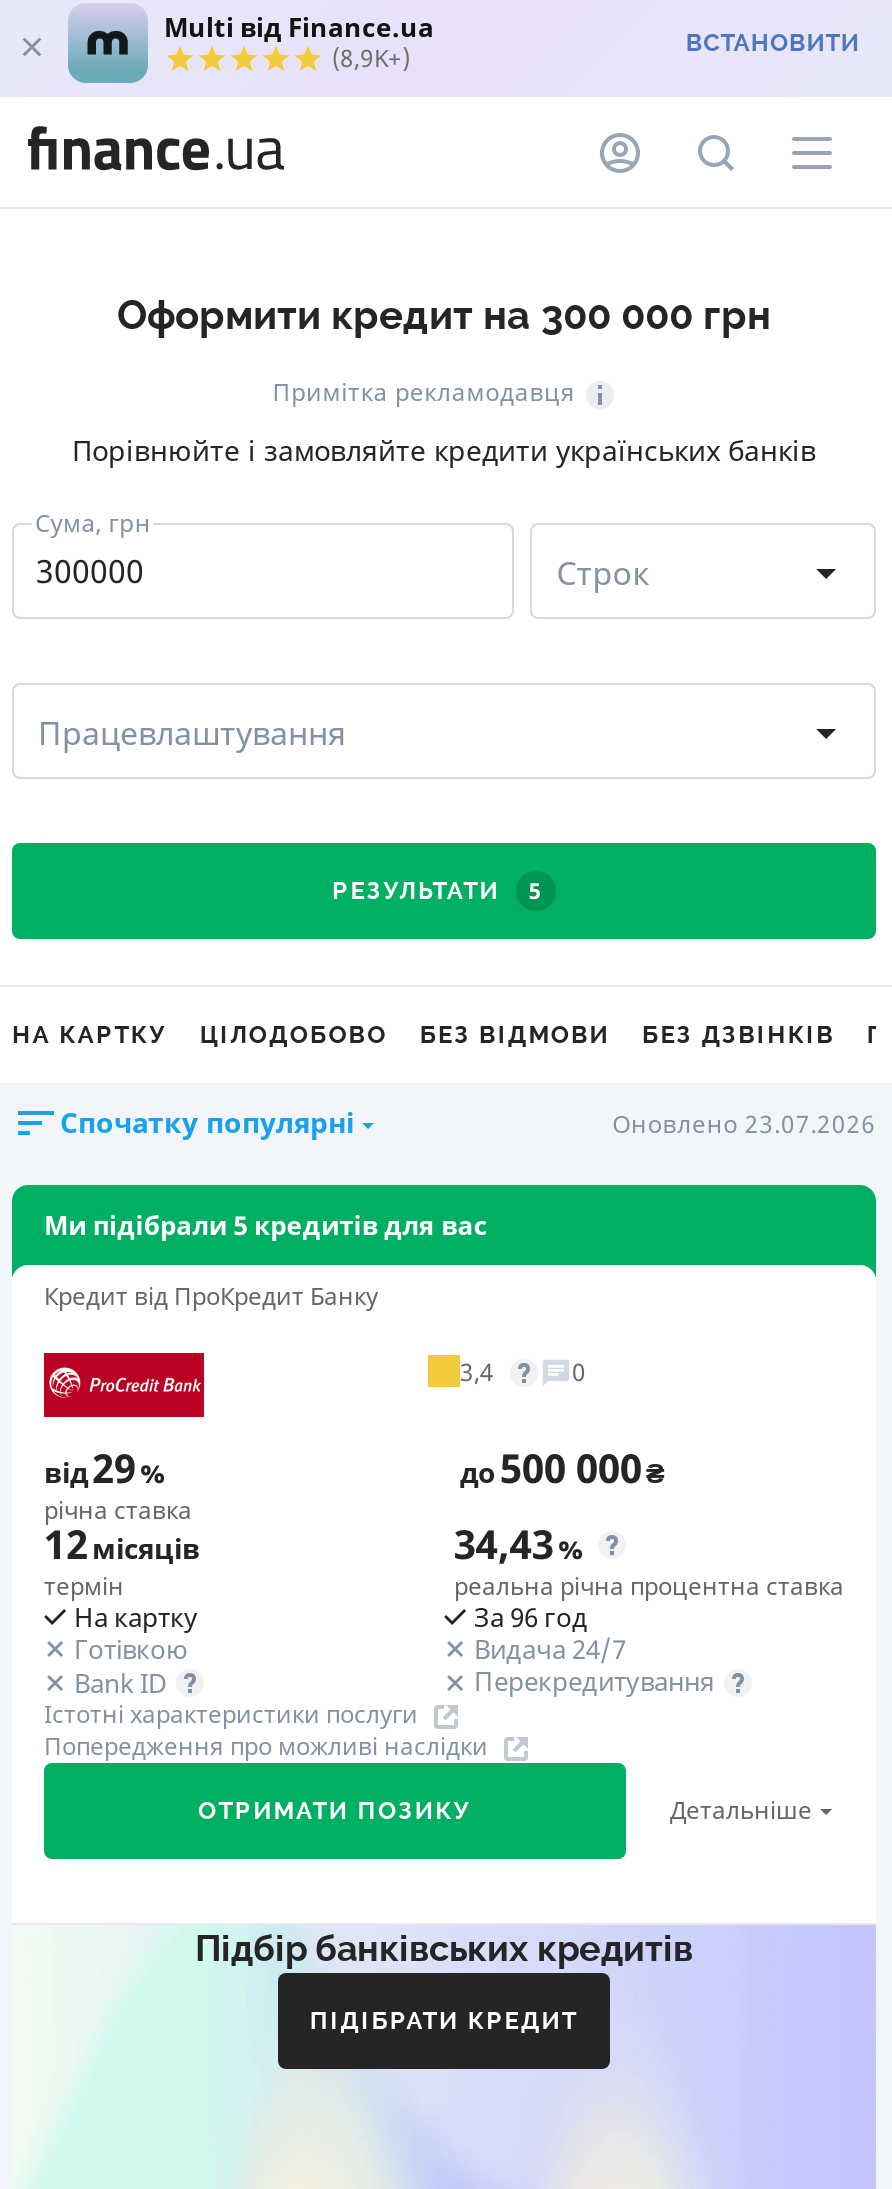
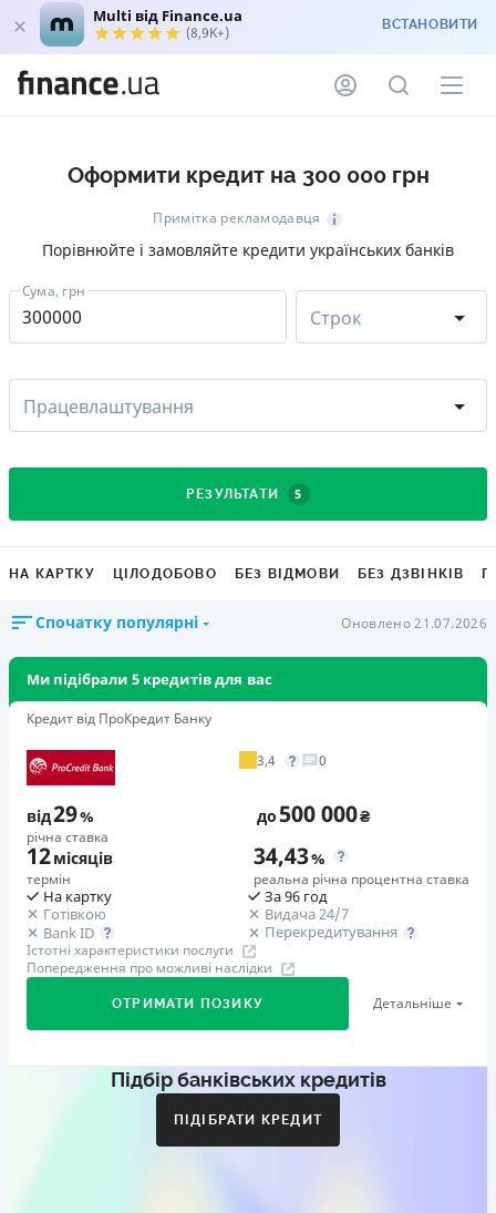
[612,1108,876,1142] Оновлено 23.07.2026 -> [341,614,487,633] Оновлено 21.07.2026

